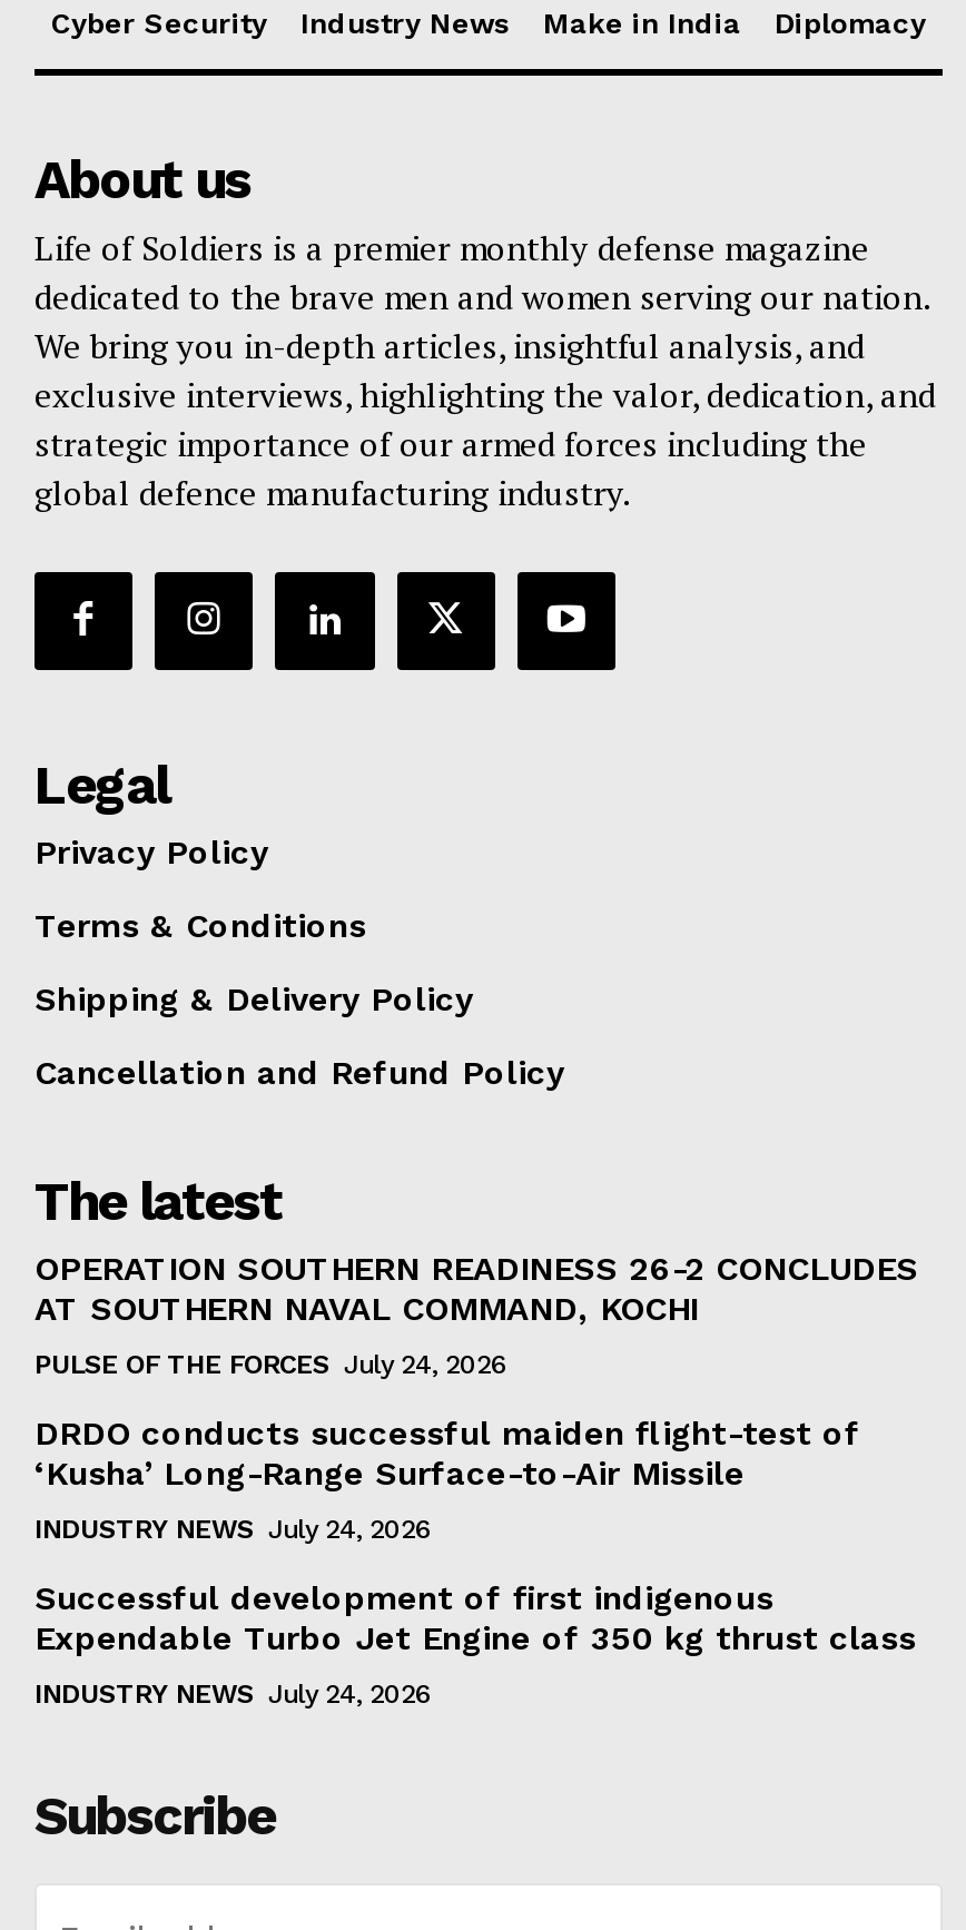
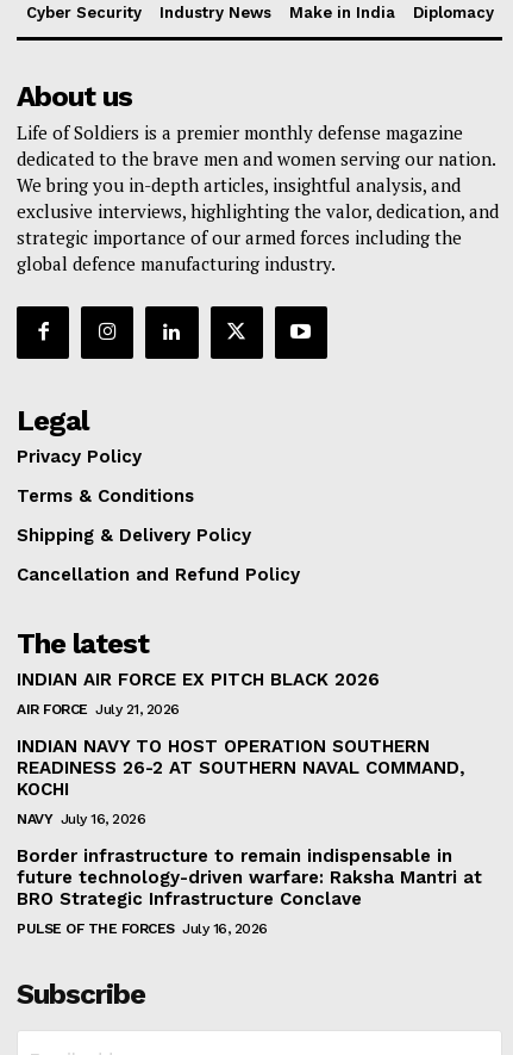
[34,1249,918,1329] OPERATION SOUTHERN READINESS 26-2 CONCLUDES | AT SOUTHERN NAVAL COMMAND, KOCHI -> [17,669,380,690] INDIAN AIR FORCE EX PITCH BLACK 2026
[34,1349,507,1380] PULSE OF THE FORCES July 24, 2026 -> [17,701,179,718] AIR FORCE July 21, 2026
[34,1414,860,1494] DRDO conducts successful maiden flight-test of | ‘Kusha’ Long-Range Surface-to-Air Missile -> [17,736,465,800] INDIAN NAVY TO HOST OPERATION SOUTHERN | READINESS 26-2 AT SOUTHERN NAVAL COMMAND, | KOCHI
[34,1514,432,1545] INDUSTRY NEWS July 24, 2026 -> [17,811,145,827] NAVY July 16, 2026
[34,1578,916,1658] Successful development of first indigenous | Expendable Turbo Jet Engine of 350 kg thrust class -> [17,845,482,910] Border infrastructure to remain indispensable in | future technology-driven warfare: Raksha Mantri at | BRO Strategic Infrastructure Conclave
[34,1678,432,1710] INDUSTRY NEWS July 24, 2026 -> [17,920,267,937] PULSE OF THE FORCES July 16, 2026

